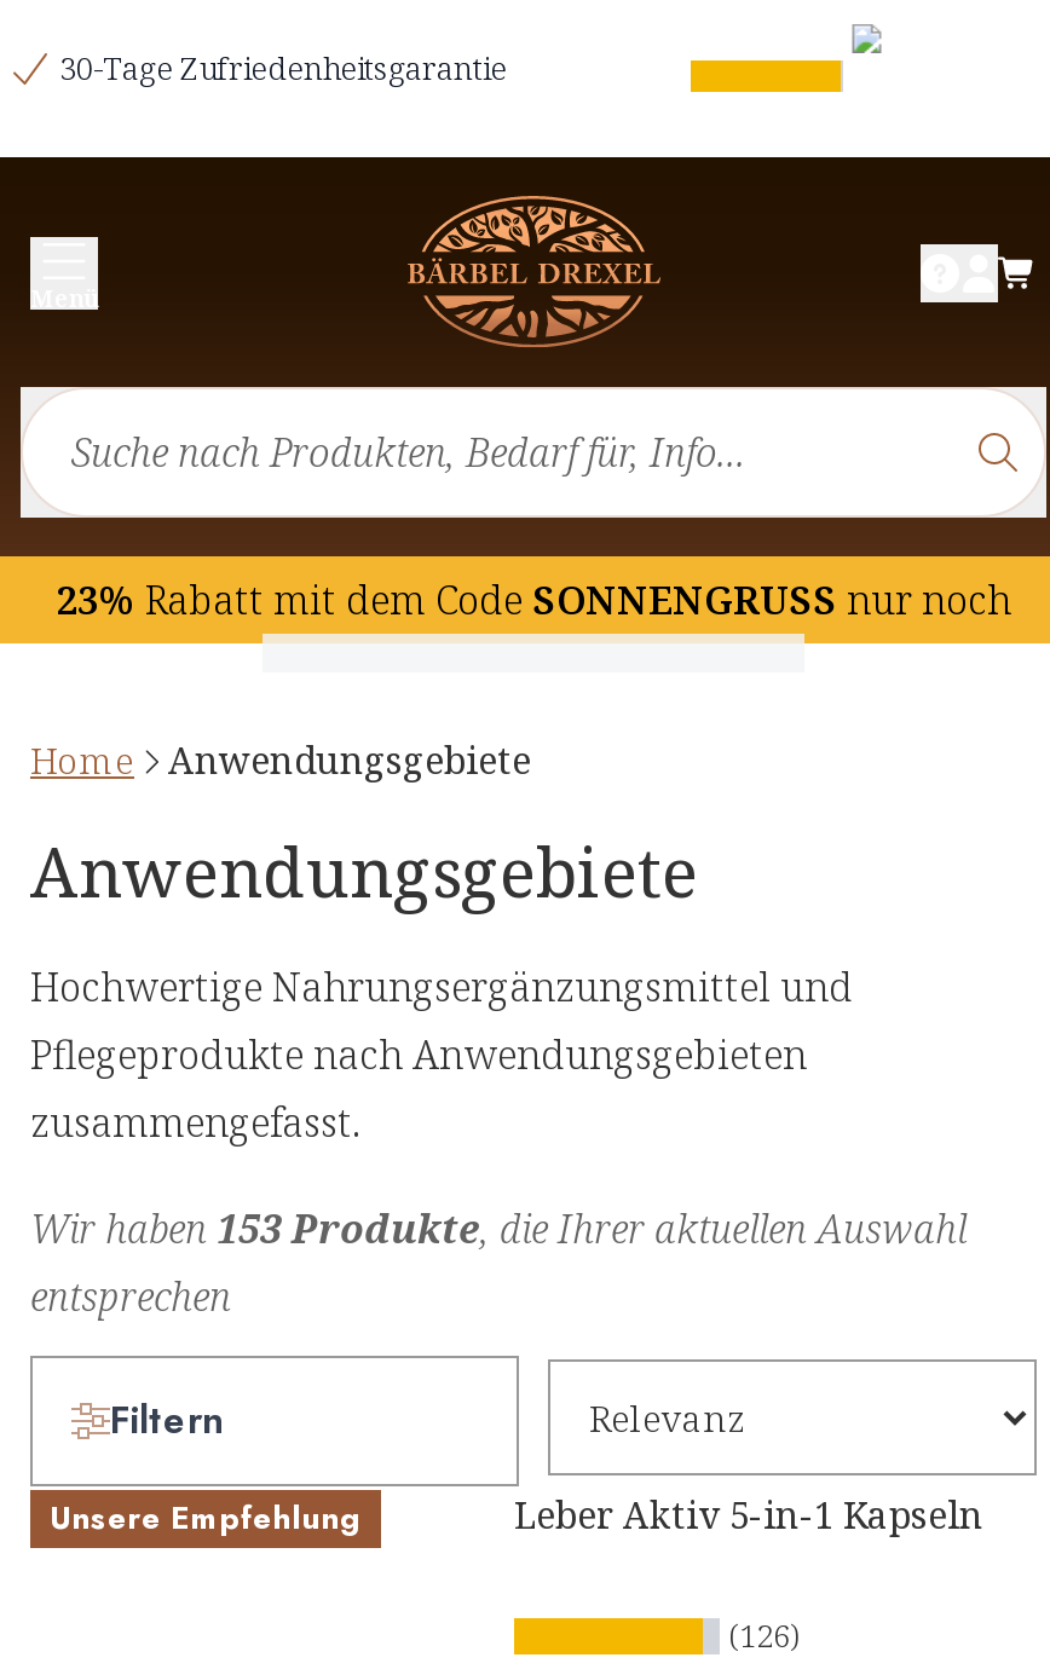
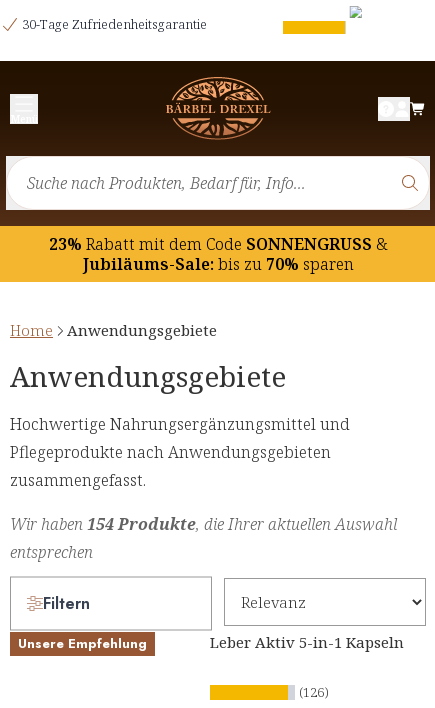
[56,574,1011,627] 23% Rabatt mit dem Code SONNENGRUSS nur noch -> [48,233,387,275] 23% Rabatt mit dem Code SONNENGRUSS & | Jubiläums-Sale: bis zu 70% sparen
[30,1203,967,1256] Wir haben 153 Produkte, die Ihrer aktuellen Auswahl -> [10,513,397,535] Wir haben 154 Produkte, die Ihrer aktuellen Auswahl

